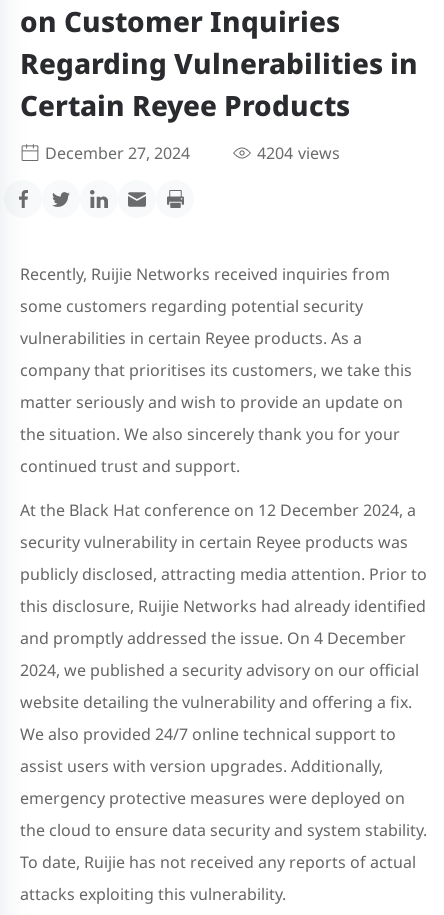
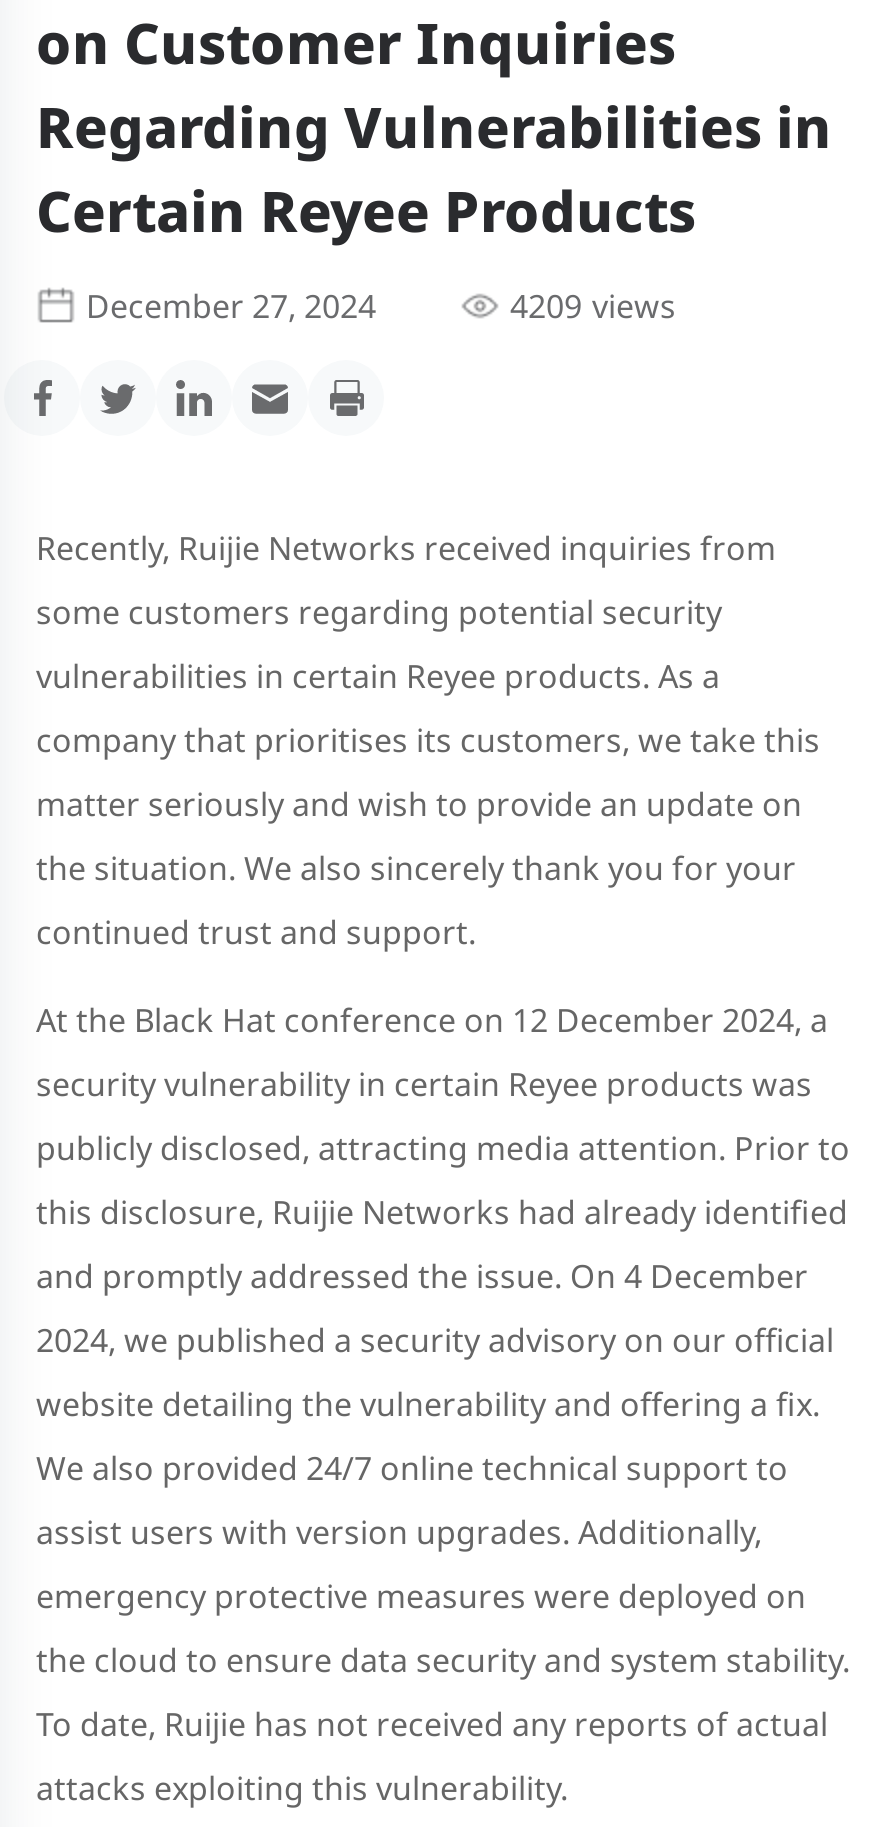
[257,142,340,164] 4204 views -> [510,284,676,328] 4209 views

